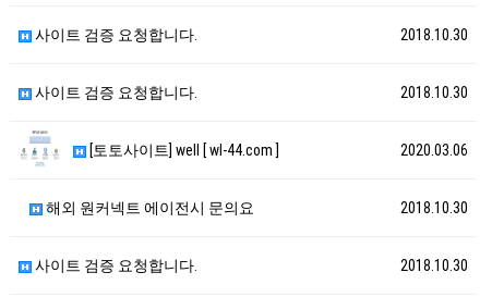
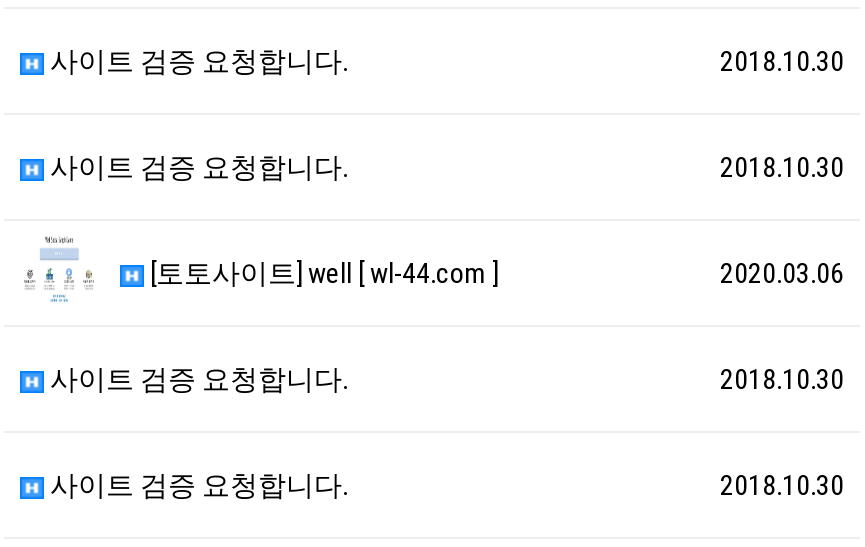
[43,199,254,217] 해외 원커넥트 에이전시 문의요 -> [44,364,348,396] 사이트 검증 요청합니다.

